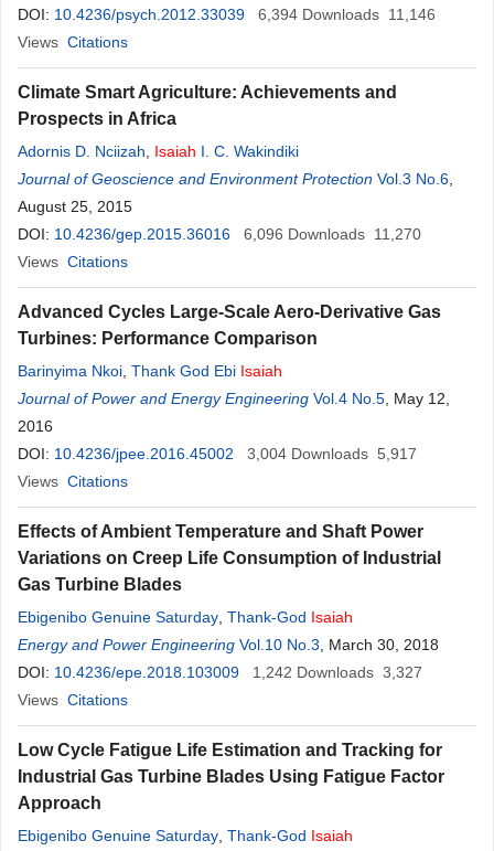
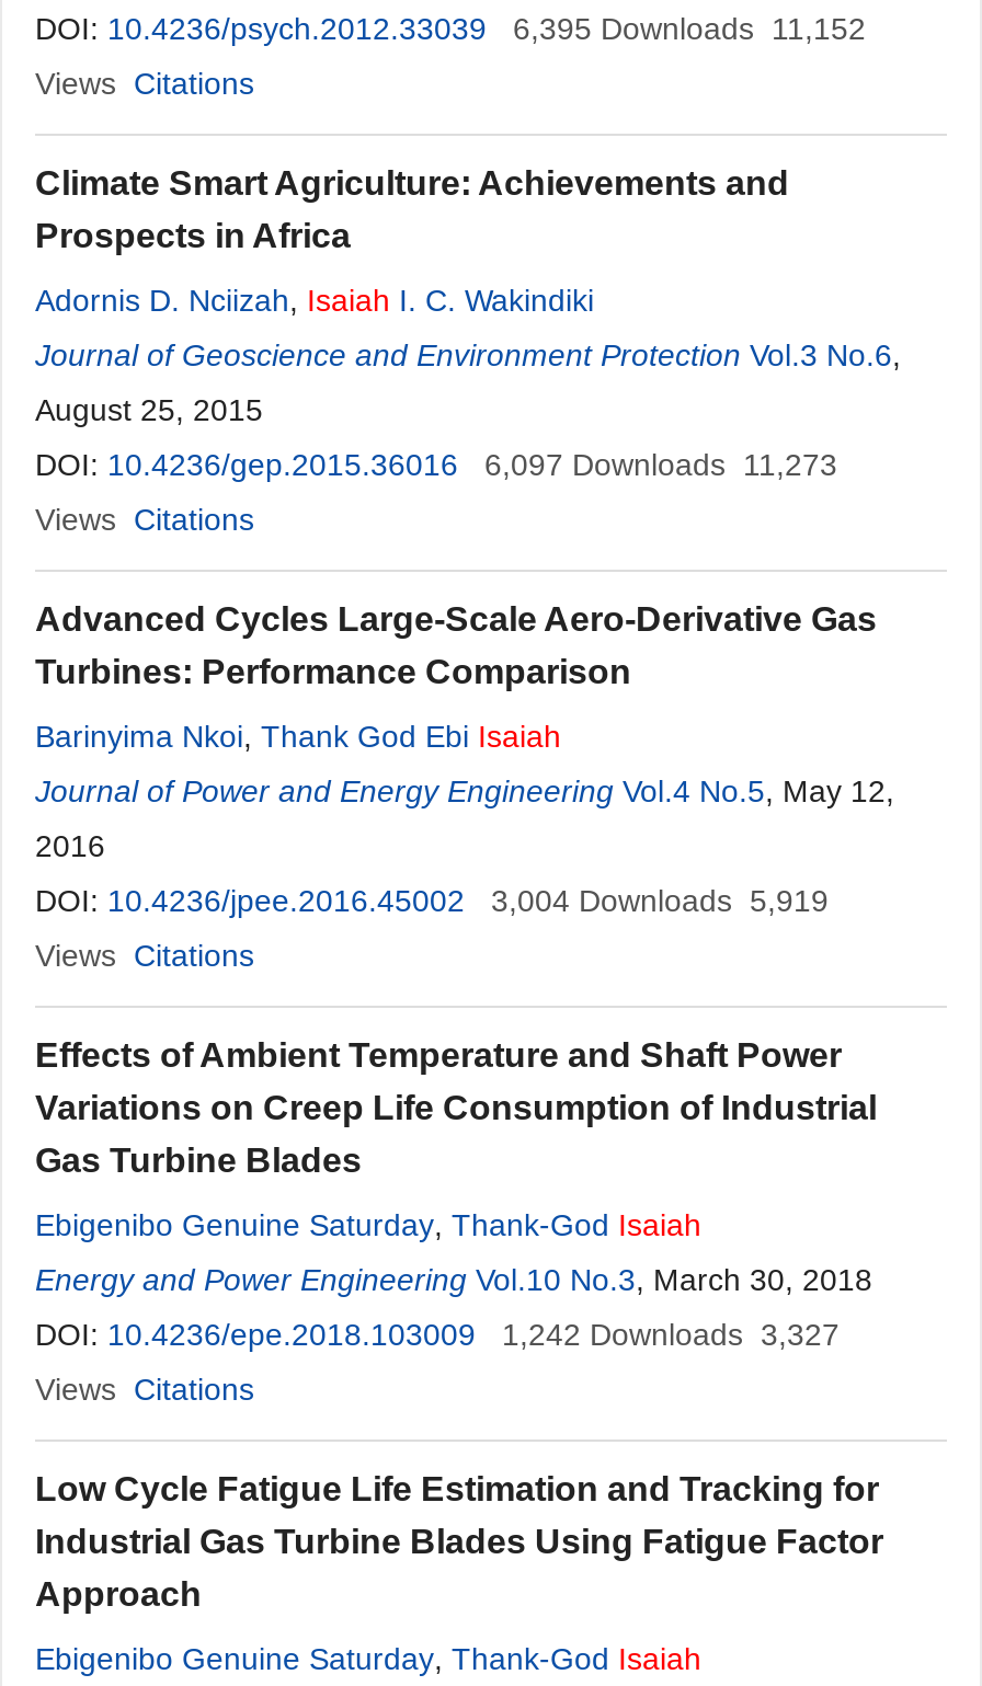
[18,6,436,23] DOI: 10.4236/psych.2012.33039 6,394 Downloads 11,146 -> [35,11,866,46] DOI: 10.4236/psych.2012.33039 6,395 Downloads 11,152
[18,225,421,243] DOI: 10.4236/gep.2015.36016 6,096 Downloads 11,270 -> [35,447,837,482] DOI: 10.4236/gep.2015.36016 6,097 Downloads 11,273
[18,445,417,462] DOI: 10.4236/jpee.2016.45002 3,004 Downloads 5,917 -> [35,883,829,918] DOI: 10.4236/jpee.2016.45002 3,004 Downloads 5,919

